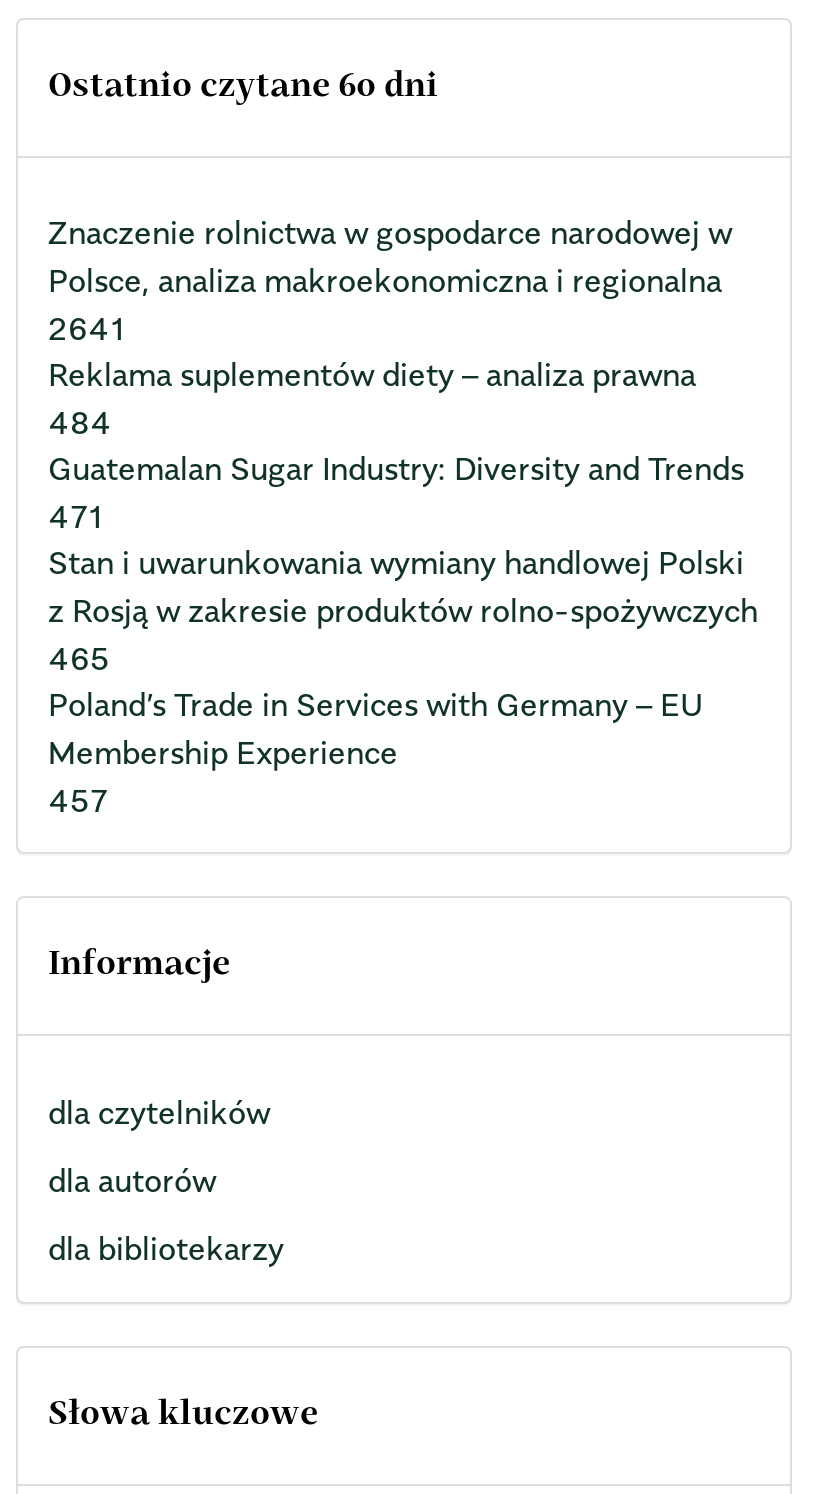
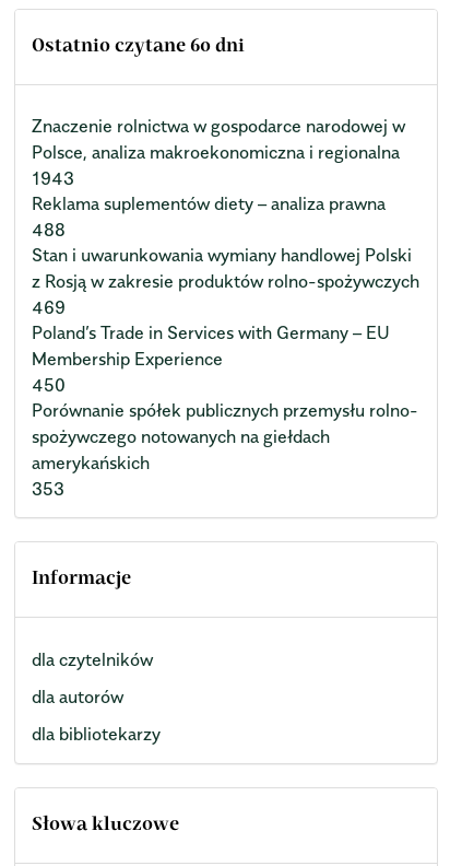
[48,308,126,348] 2641 -> [32,167,74,189] 1943
[48,402,744,536] 484 | Guatemalan Sugar Industry: Diversity and Trends | 471 -> [32,219,66,241] 488
moved [48,542,758,630] -> [32,244,419,292]: Stan i uwarunkowania wymiany handlowej Polski | z Rosją w zakresie produktów rolno-spożywczych
[48,638,110,678] 465 -> [32,296,66,318] 469
moved [48,684,704,772] -> [32,321,390,370]: Poland’s Trade in Services with Germany – EU | Membership Experience
[48,780,108,820] 457 -> [32,374,418,500] 450 | Porównanie spółek publicznych przemysłu rolno- | spożywczego notowanych na giełdach | amerykańskich | 353

